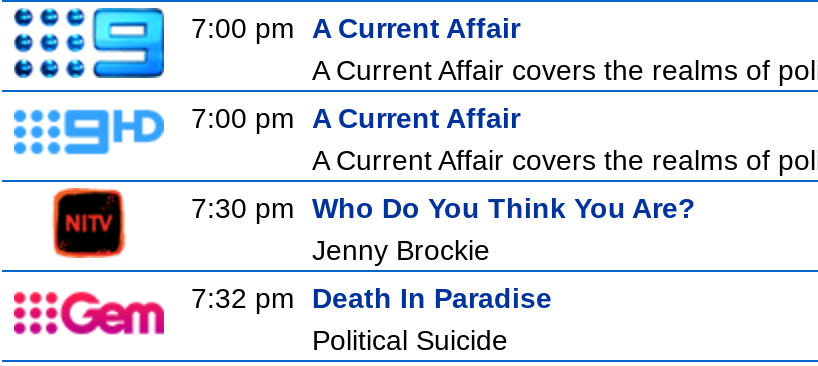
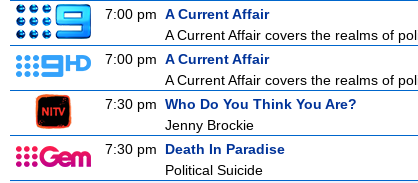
[191,282,552,314] 7:32 pm Death In Paradise -> [104,141,285,157] 7:30 pm Death In Paradise

